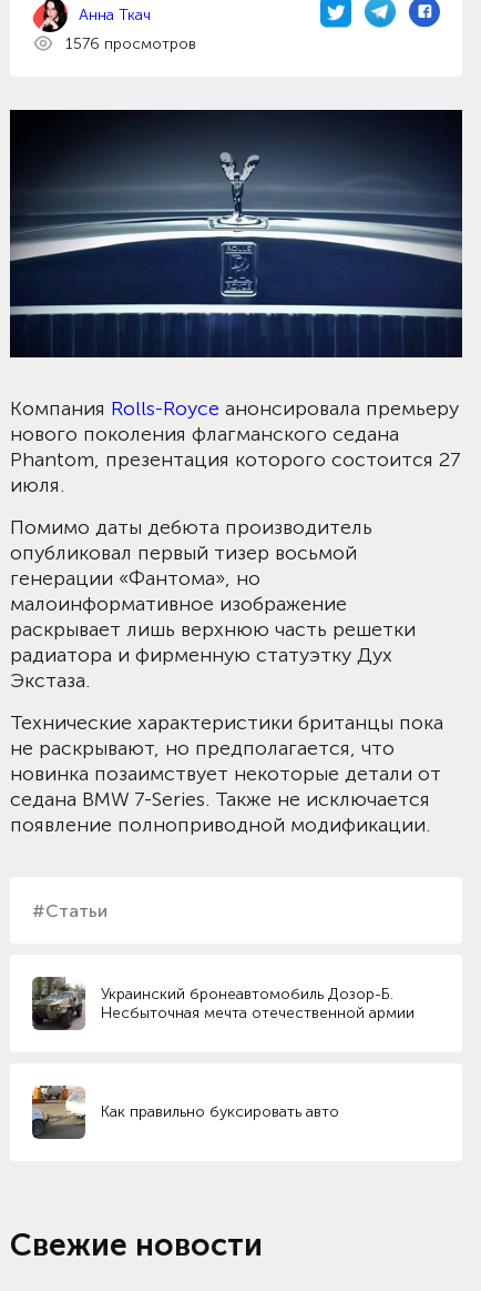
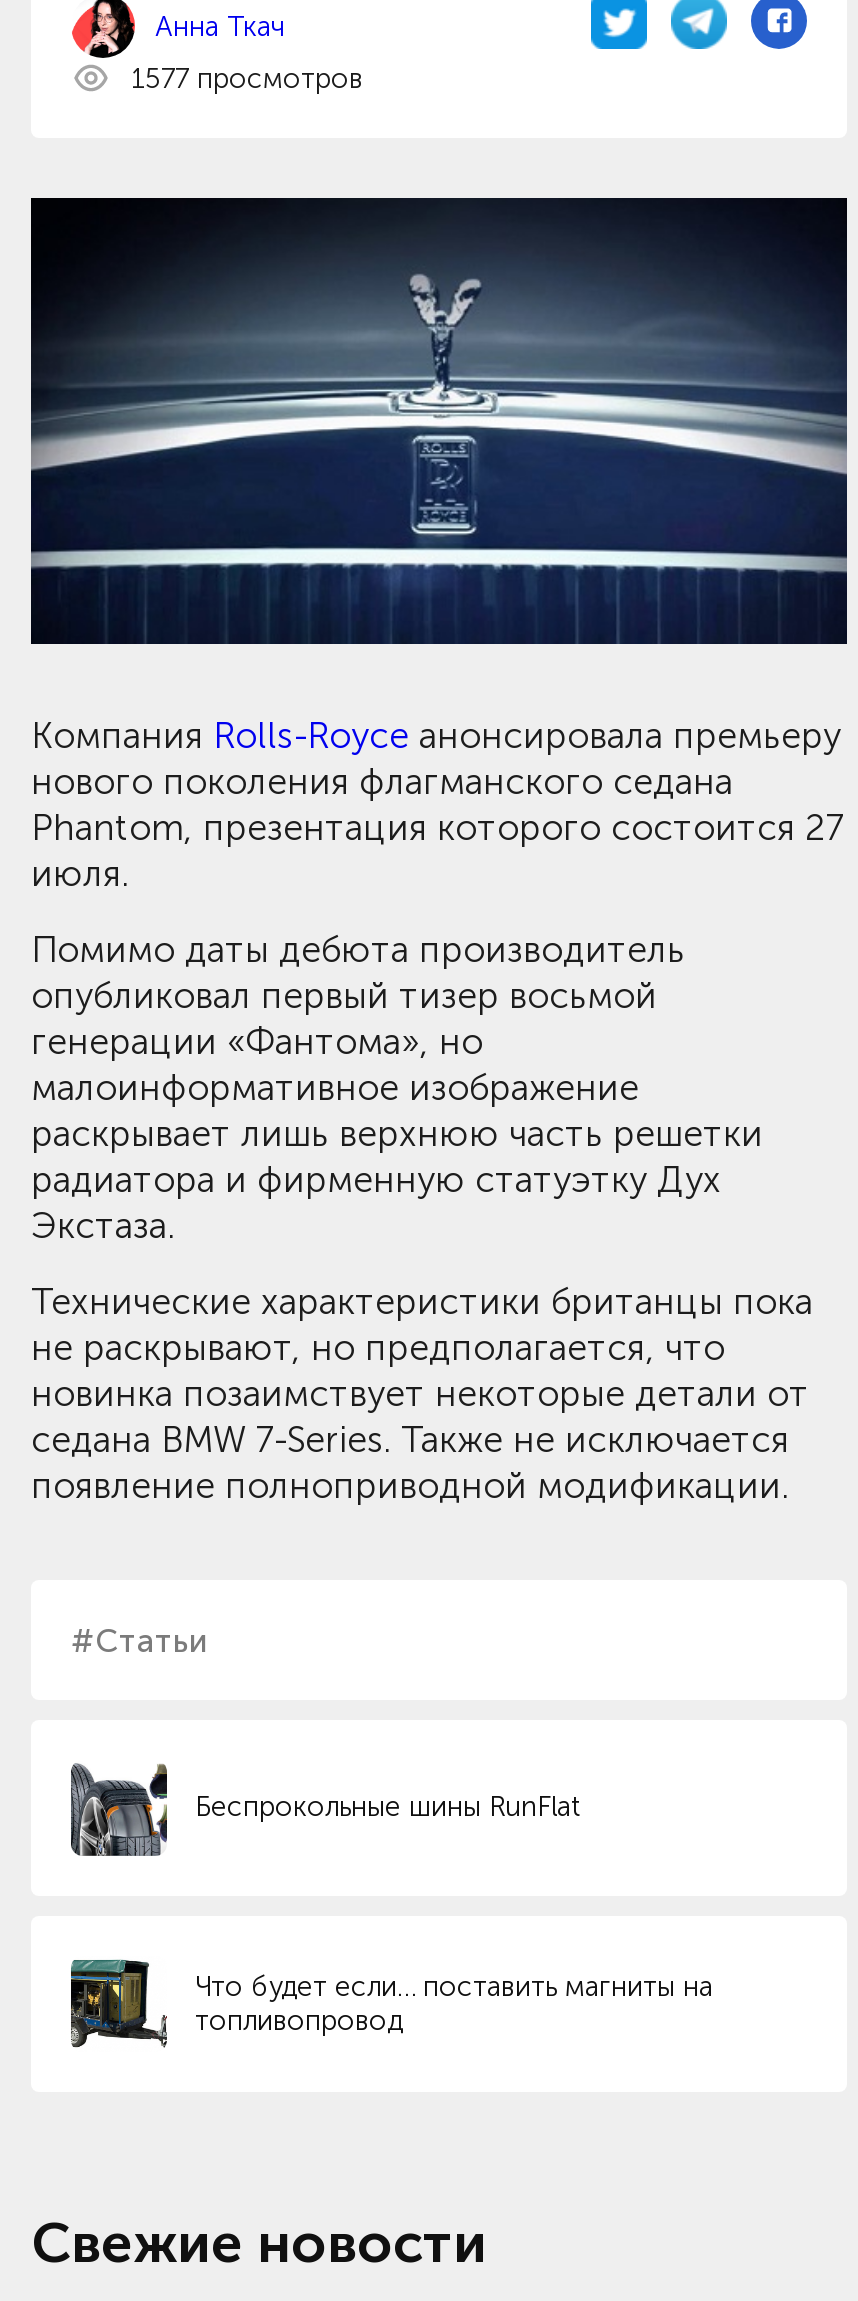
[65,34,196,53] 1576 просмотров -> [131,62,363,96] 1577 просмотров
[32,976,415,1030] [image] | Украинский бронеавтомобиль Дозор-Б. | Несбыточная мечта отечественной армии -> [73,1760,579,1856] [image] | Беспрокольные шины RunFlat
[31,1085,339,1140] [image] | Как правильно буксировать авто -> [69,1956,713,2052] [image] | Что будет если… поставить магниты на | топливопровод

